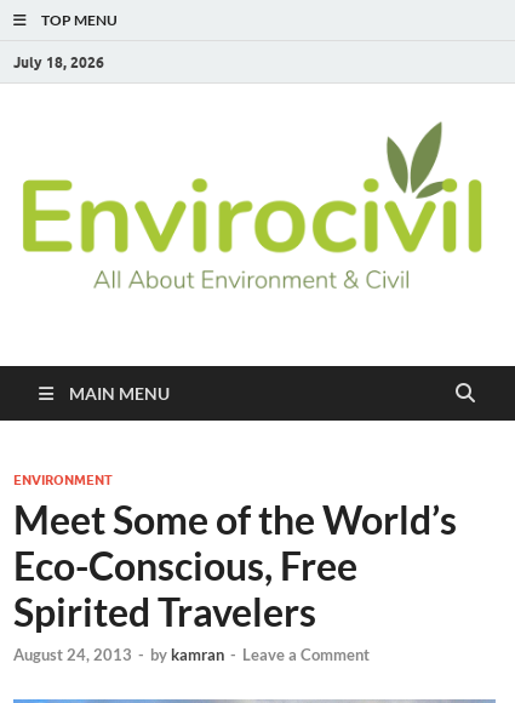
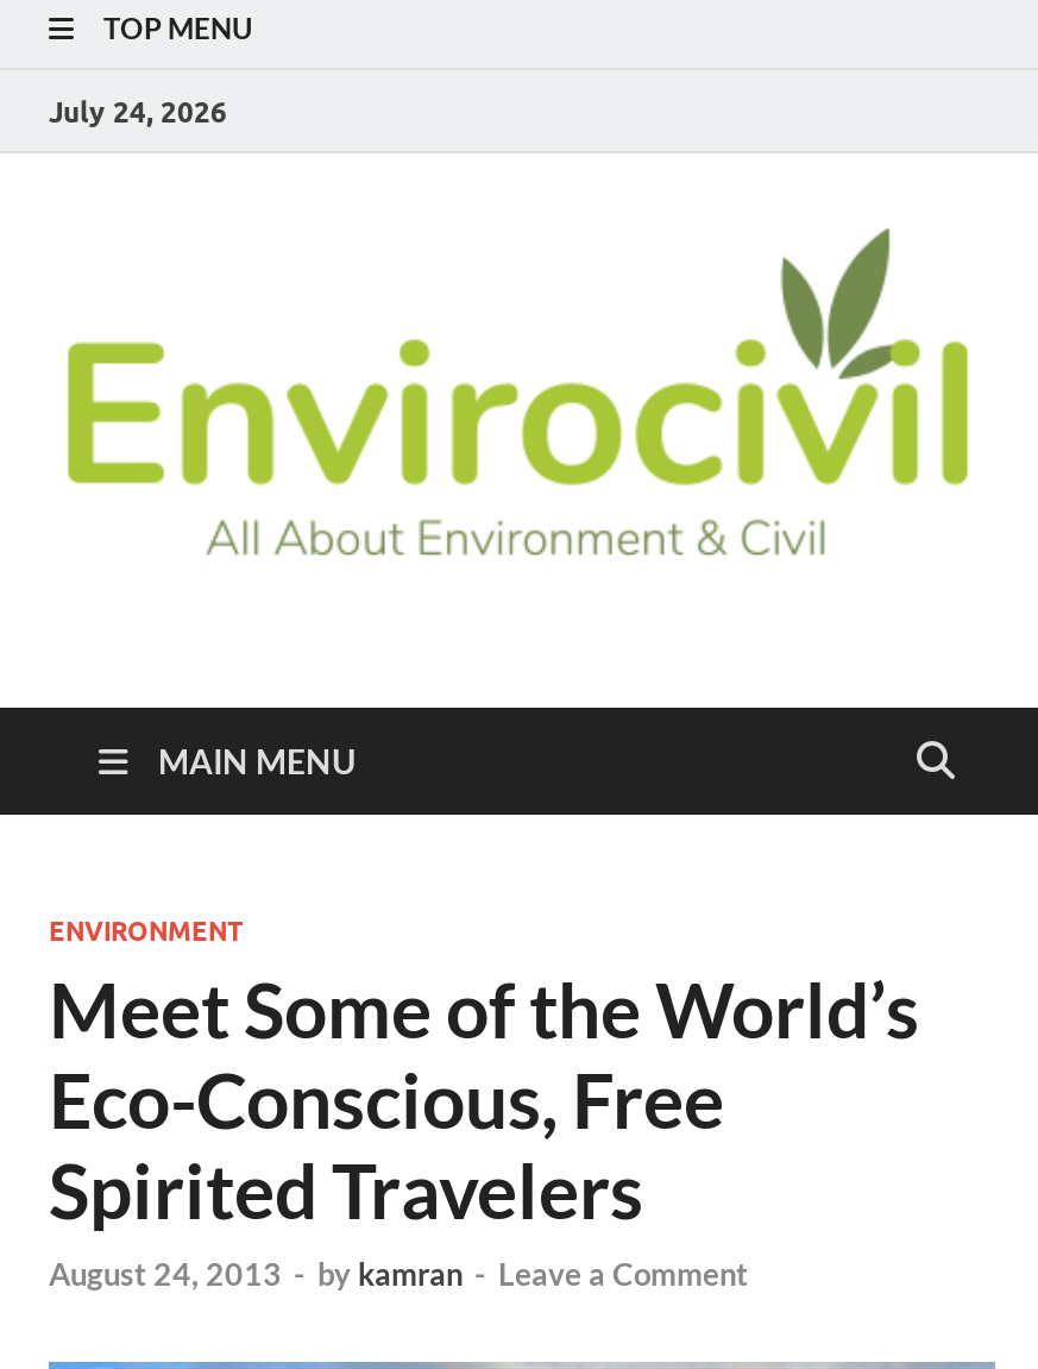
[13,53,104,71] July 18, 2026 -> [49,93,227,128] July 24, 2026

